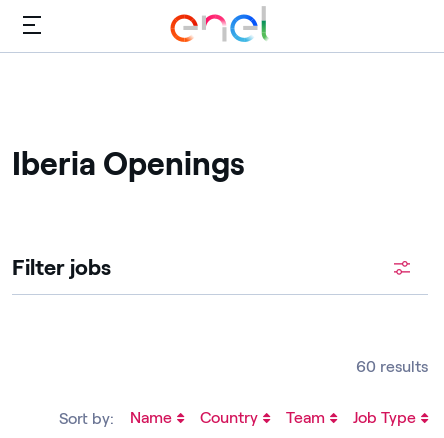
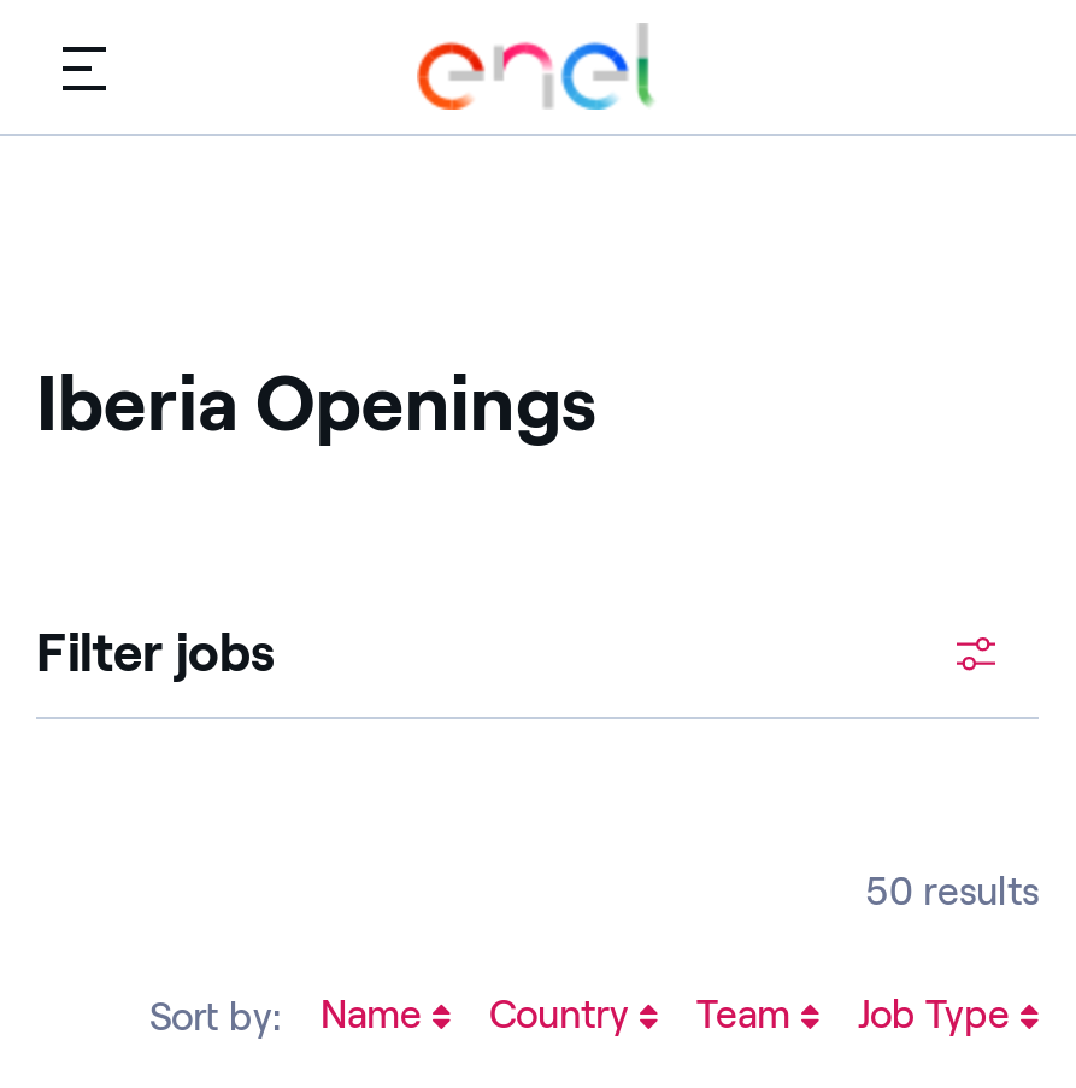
[356,357,428,376] 60 results -> [865,869,1039,914] 50 results

